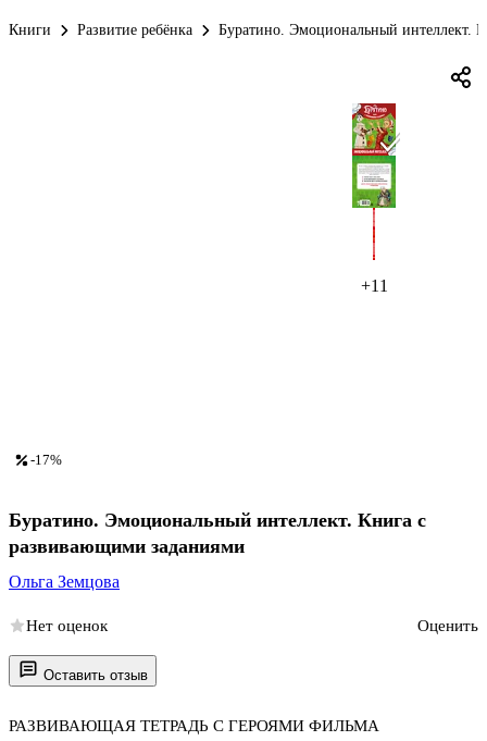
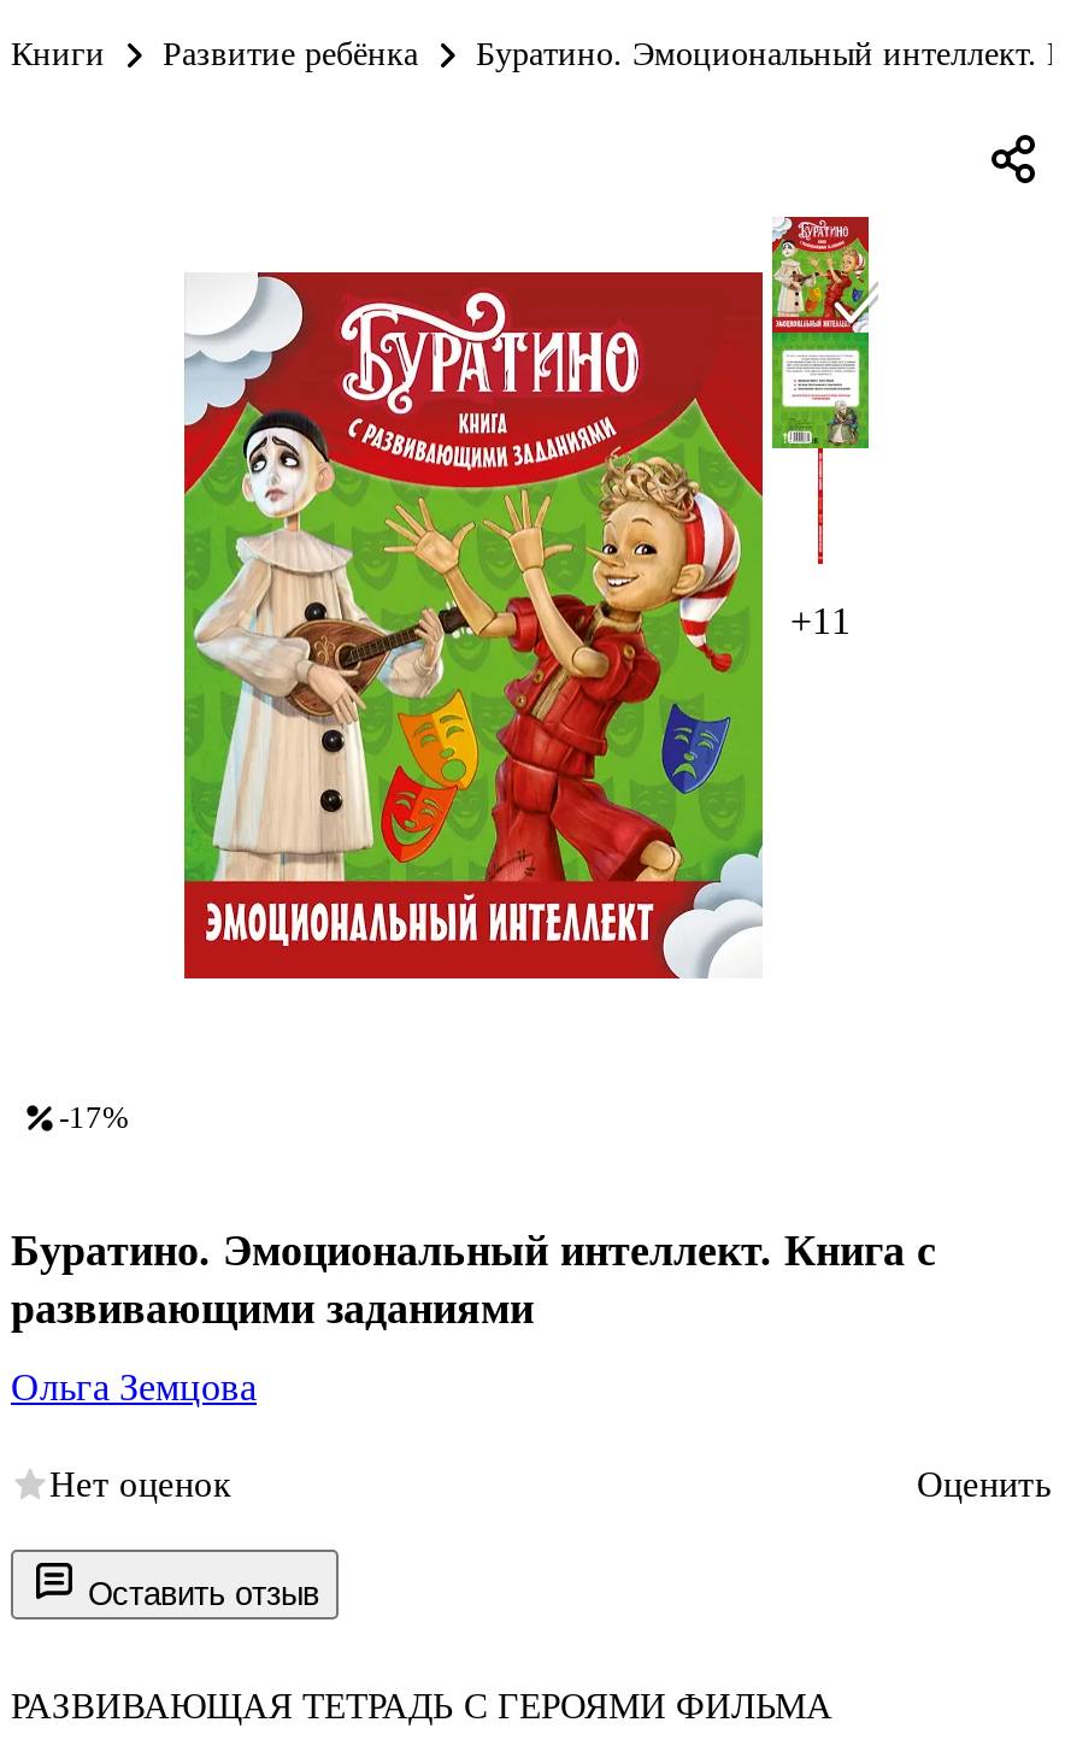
none -> [182,270,765,983] [image]

